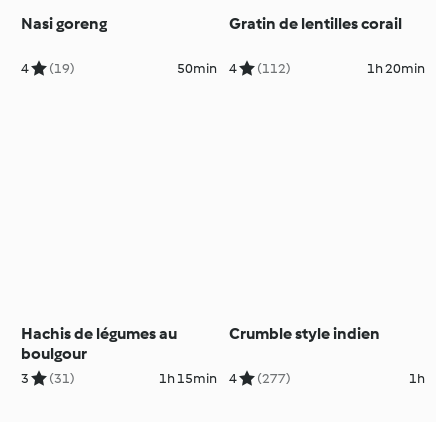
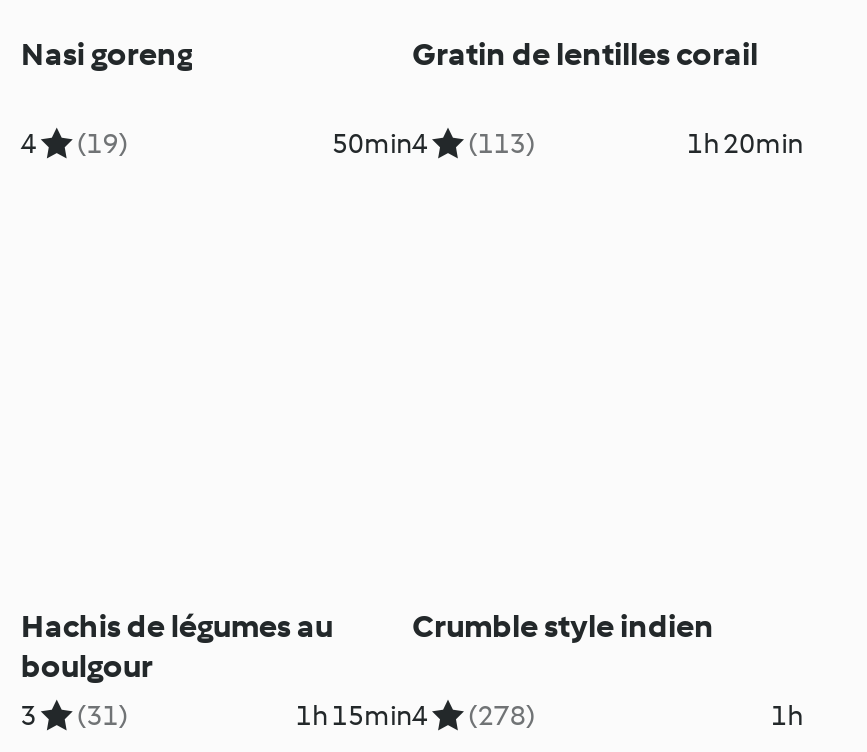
[177,60,291,77] 50min 4 (112) -> [332,126,536,160] 50min 4 (113)
[159,370,291,387] 1h 15min 4 (277) -> [296,700,536,734] 1h 15min 4 (278)

